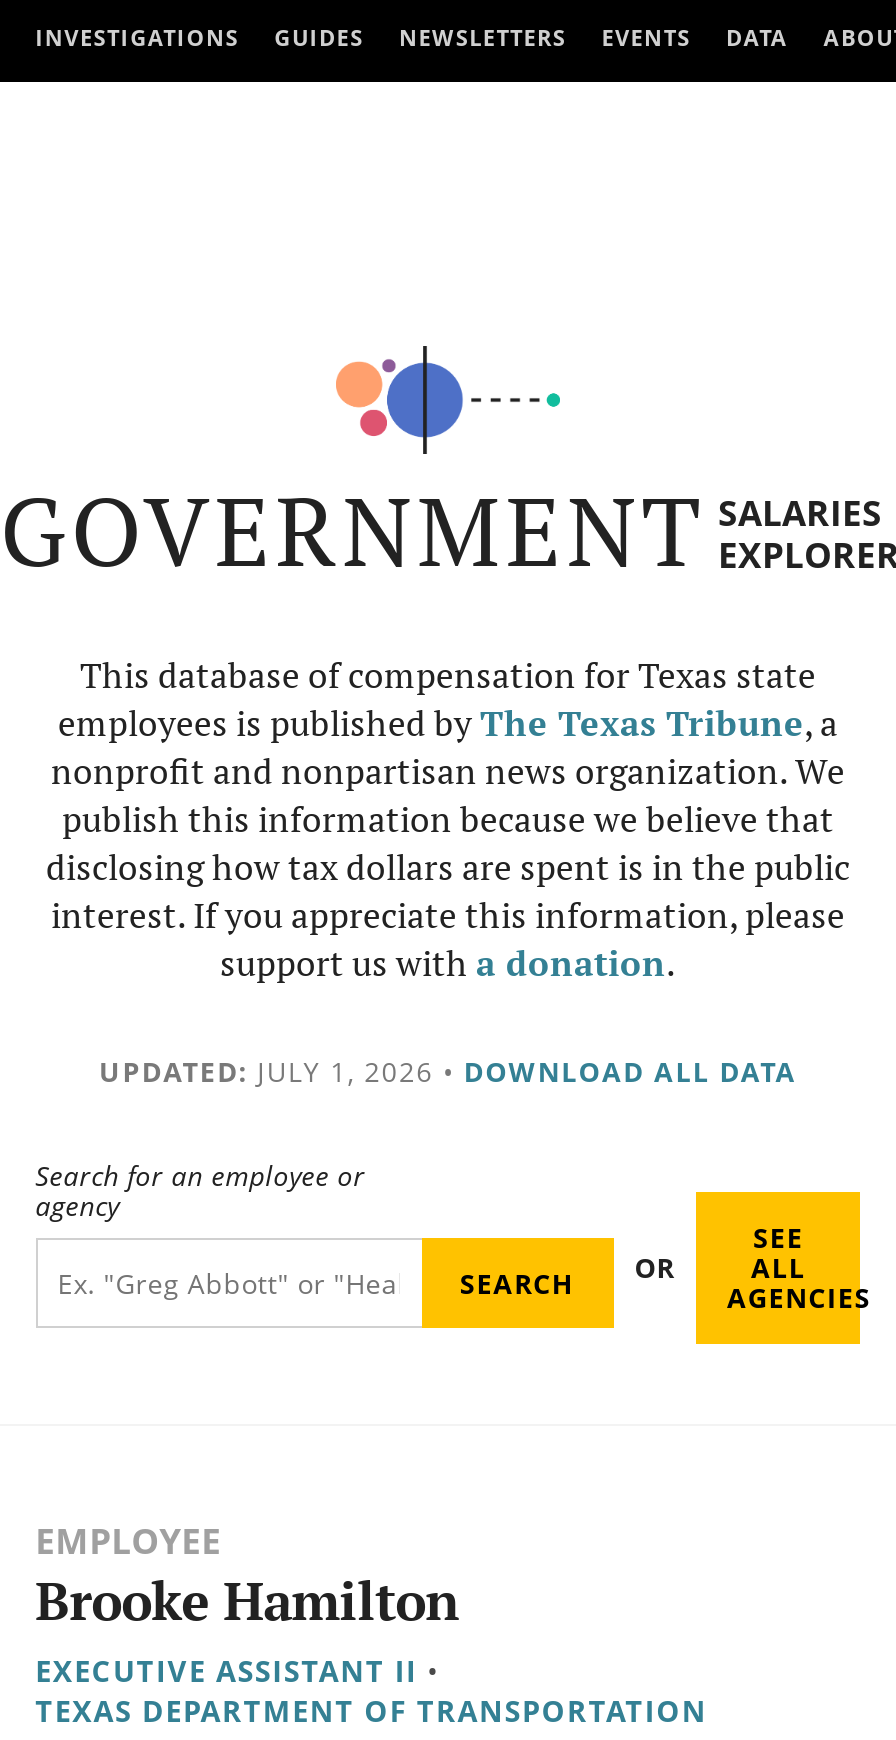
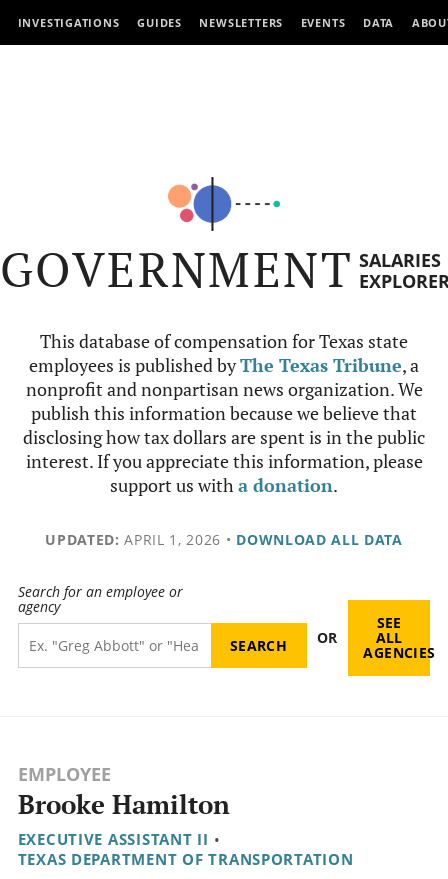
[99,1052,797,1090] UPDATED: JULY 1, 2026 • DOWNLOAD ALL DATA -> [45,530,403,549] UPDATED: APRIL 1, 2026 • DOWNLOAD ALL DATA

